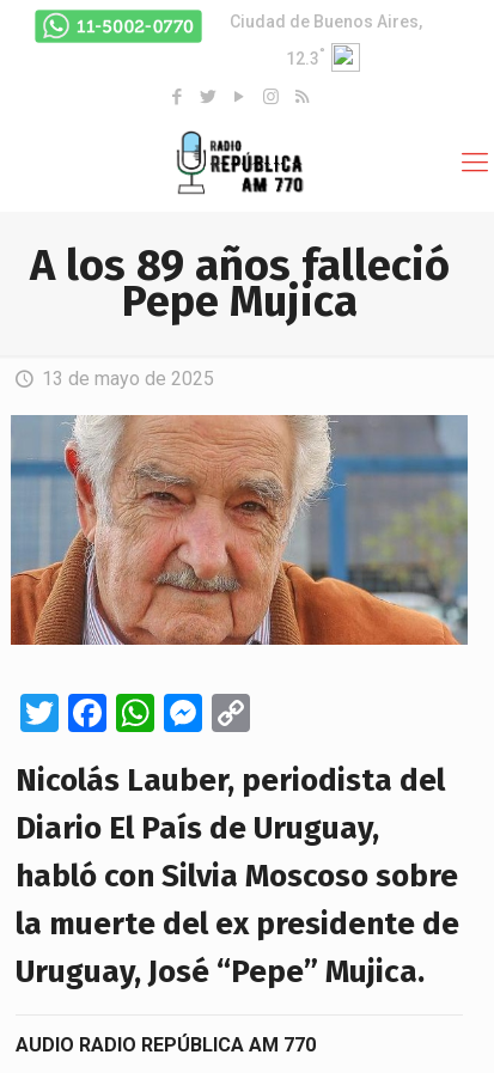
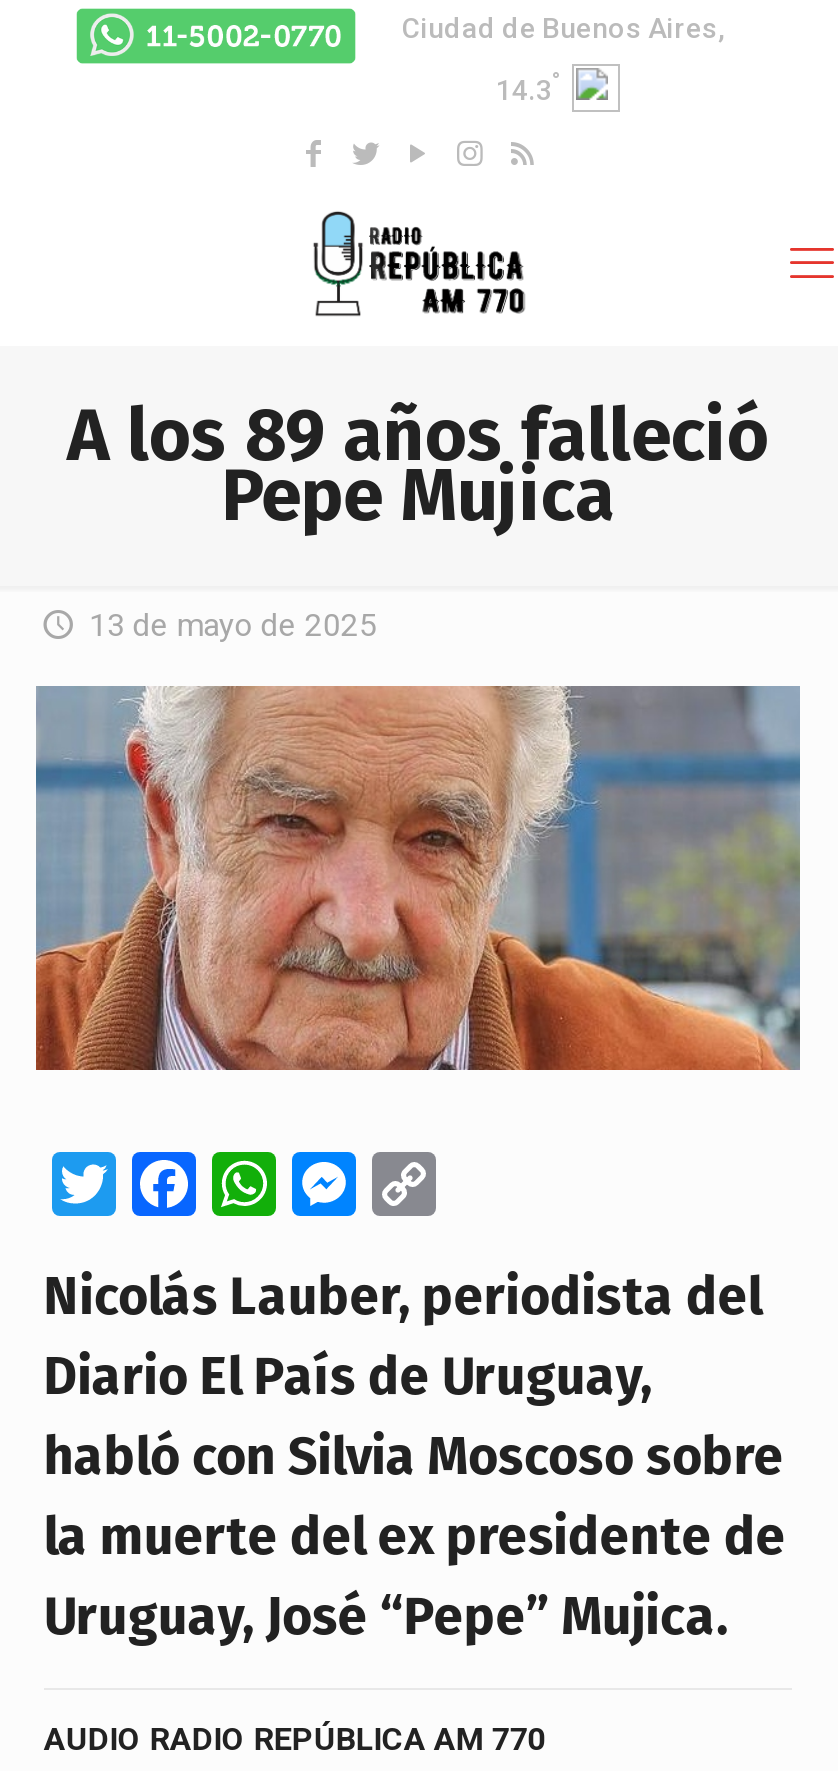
[286,45,325,68] 12.3° -> [496,67,562,106] 14.3°

